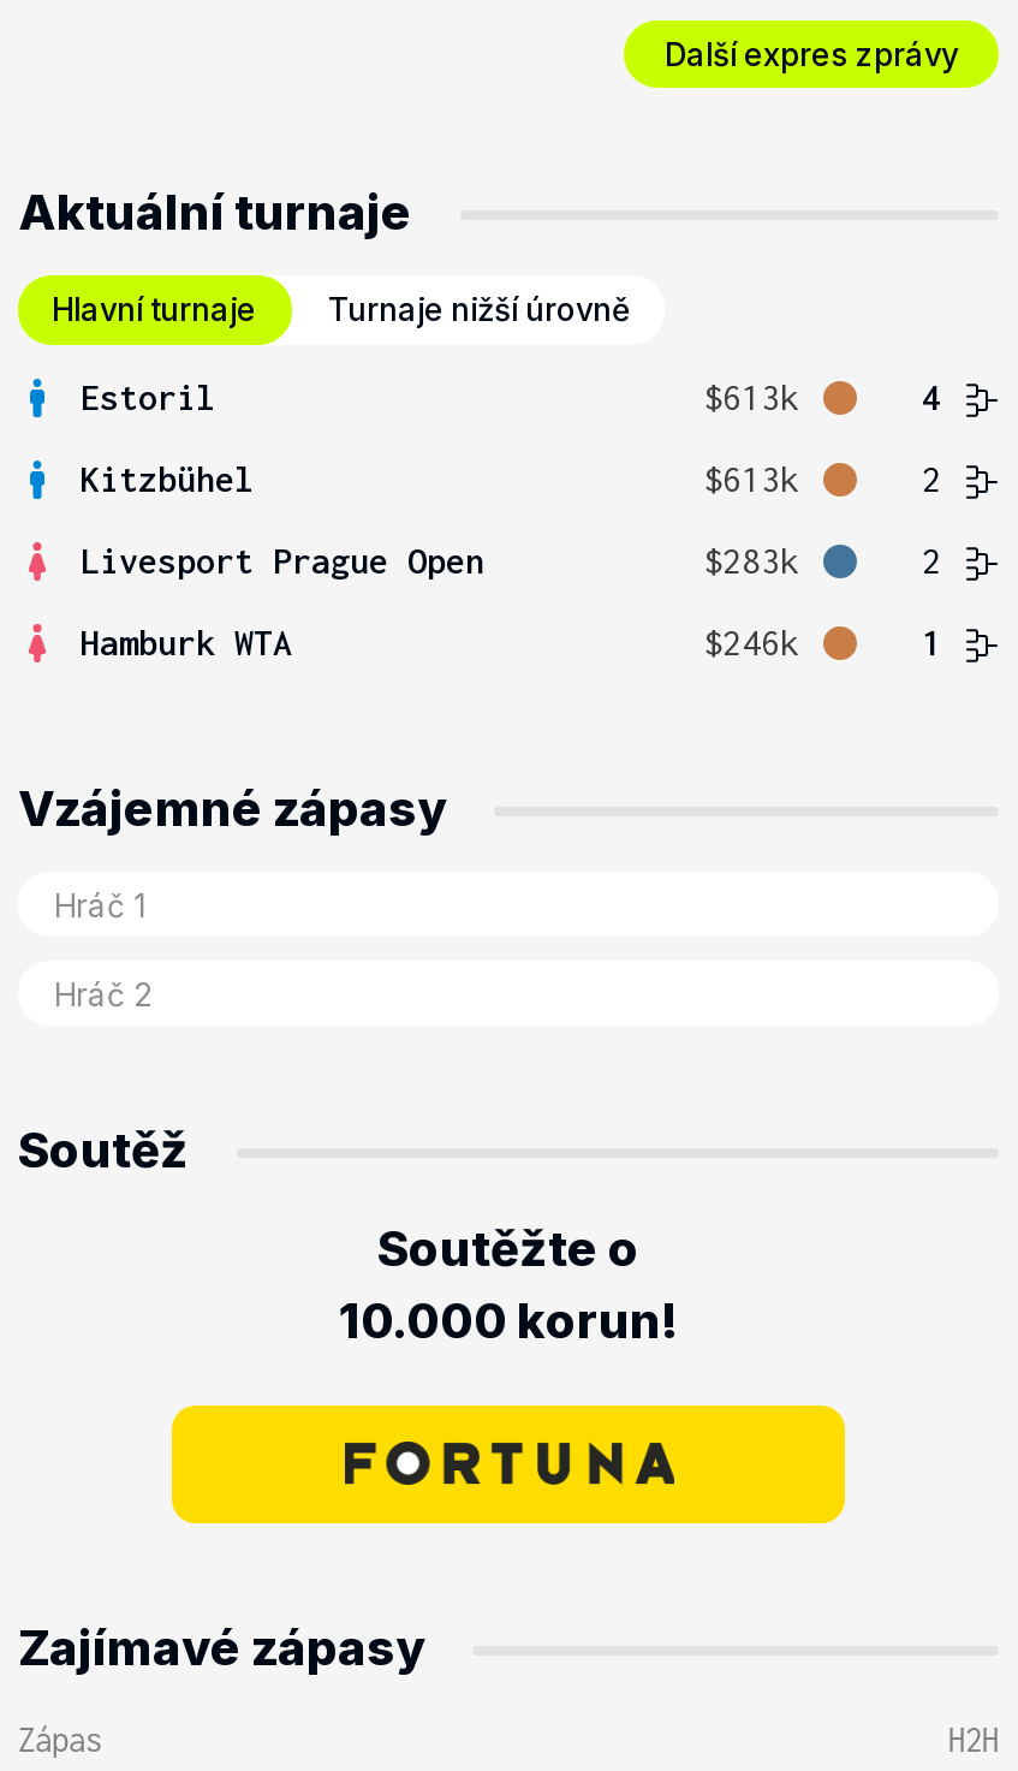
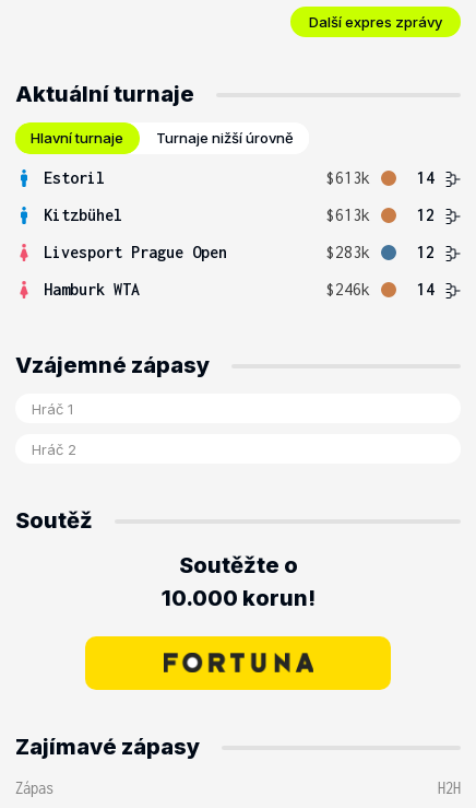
[922,376,941,417] 4 -> [417,168,435,187] 14
[922,458,941,499] 2 -> [417,206,435,224] 12
[922,540,941,581] 2 -> [417,243,435,261] 12
[922,622,941,662] 1 -> [417,280,435,298] 14

